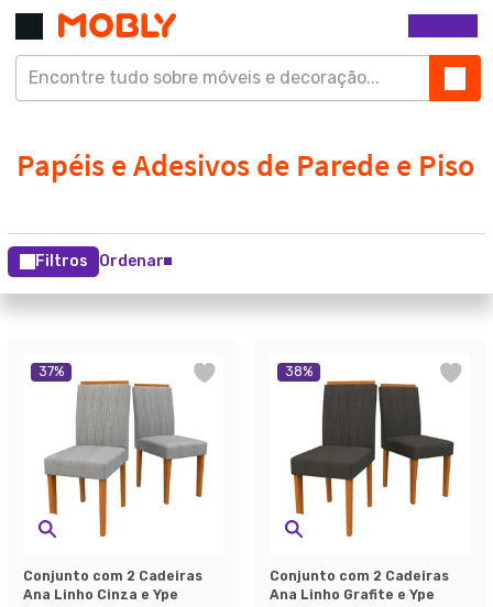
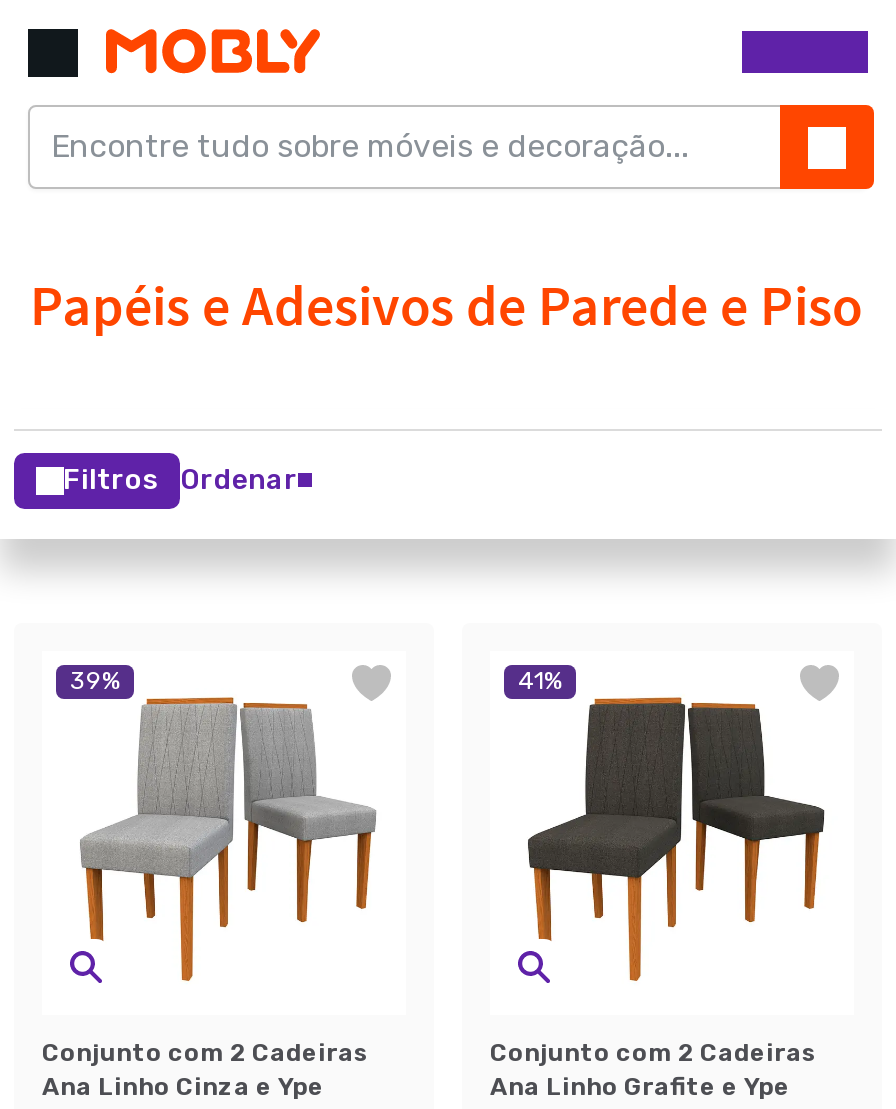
[39,364,64,379] 37% -> [70,667,120,695] 39%
[285,364,313,379] 38% -> [518,667,562,695] 41%

